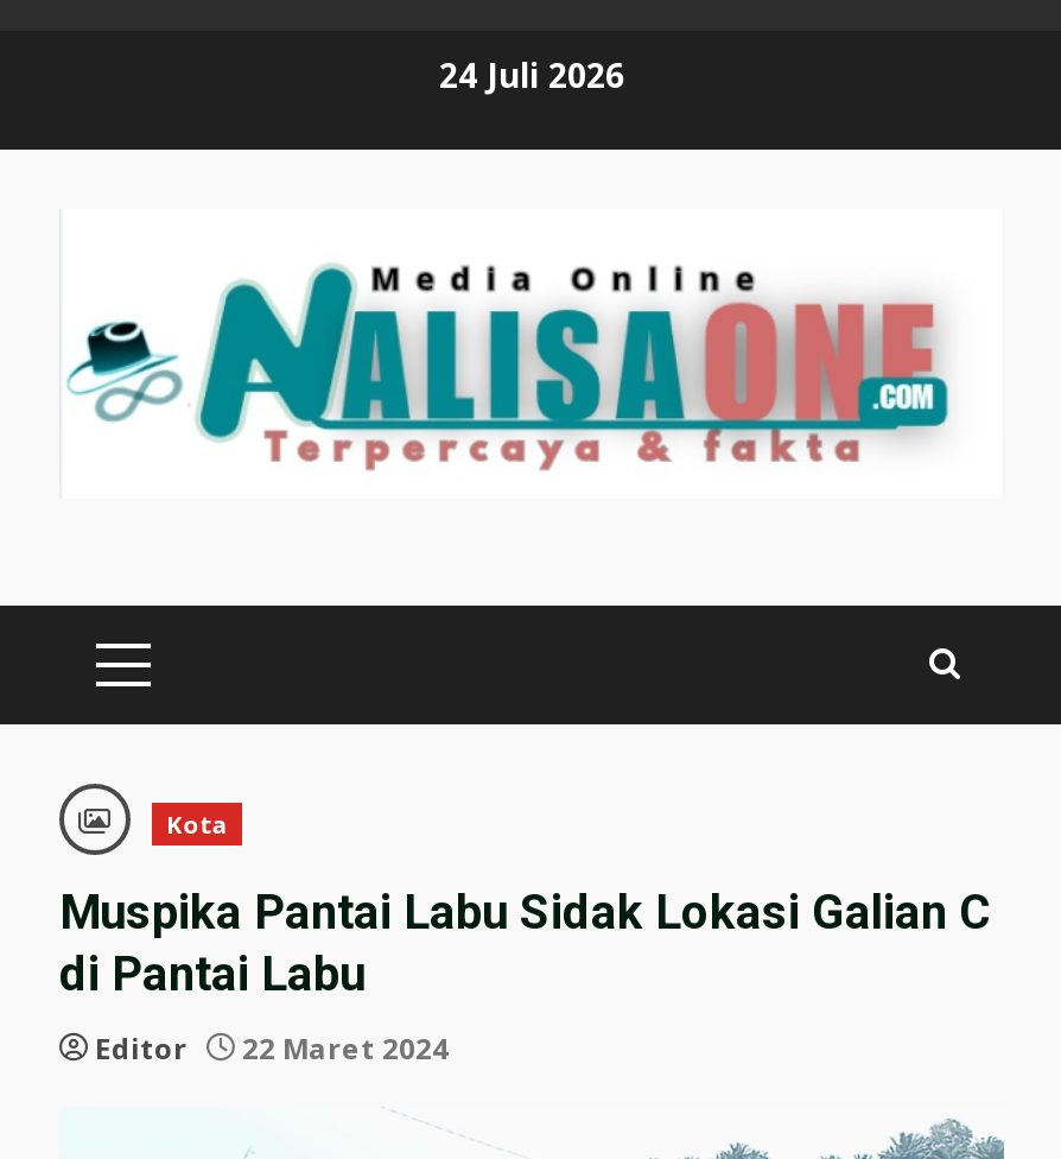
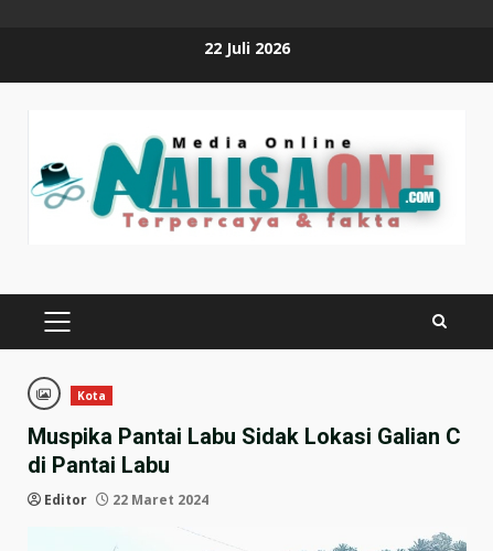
[439,51,624,96] 24 Juli 2026 -> [204,37,290,58] 22 Juli 2026

